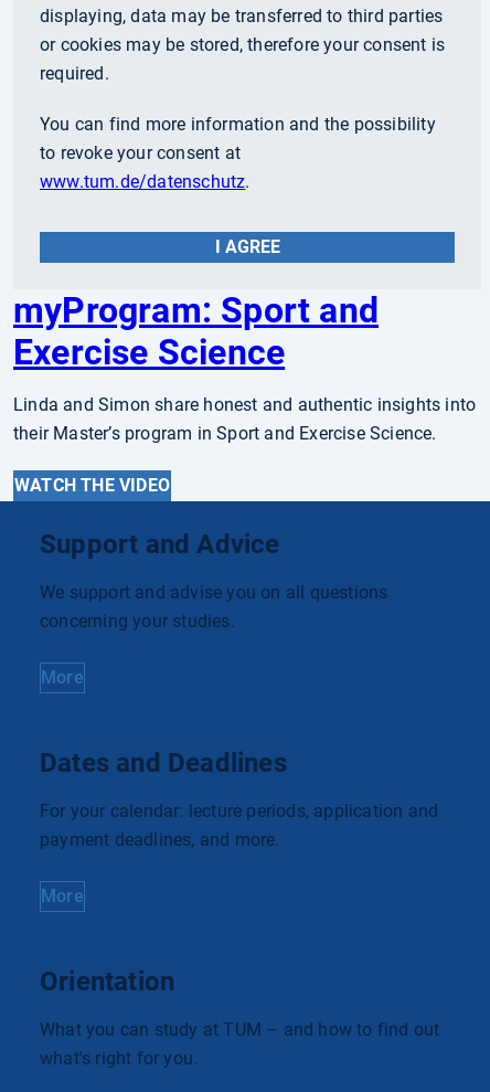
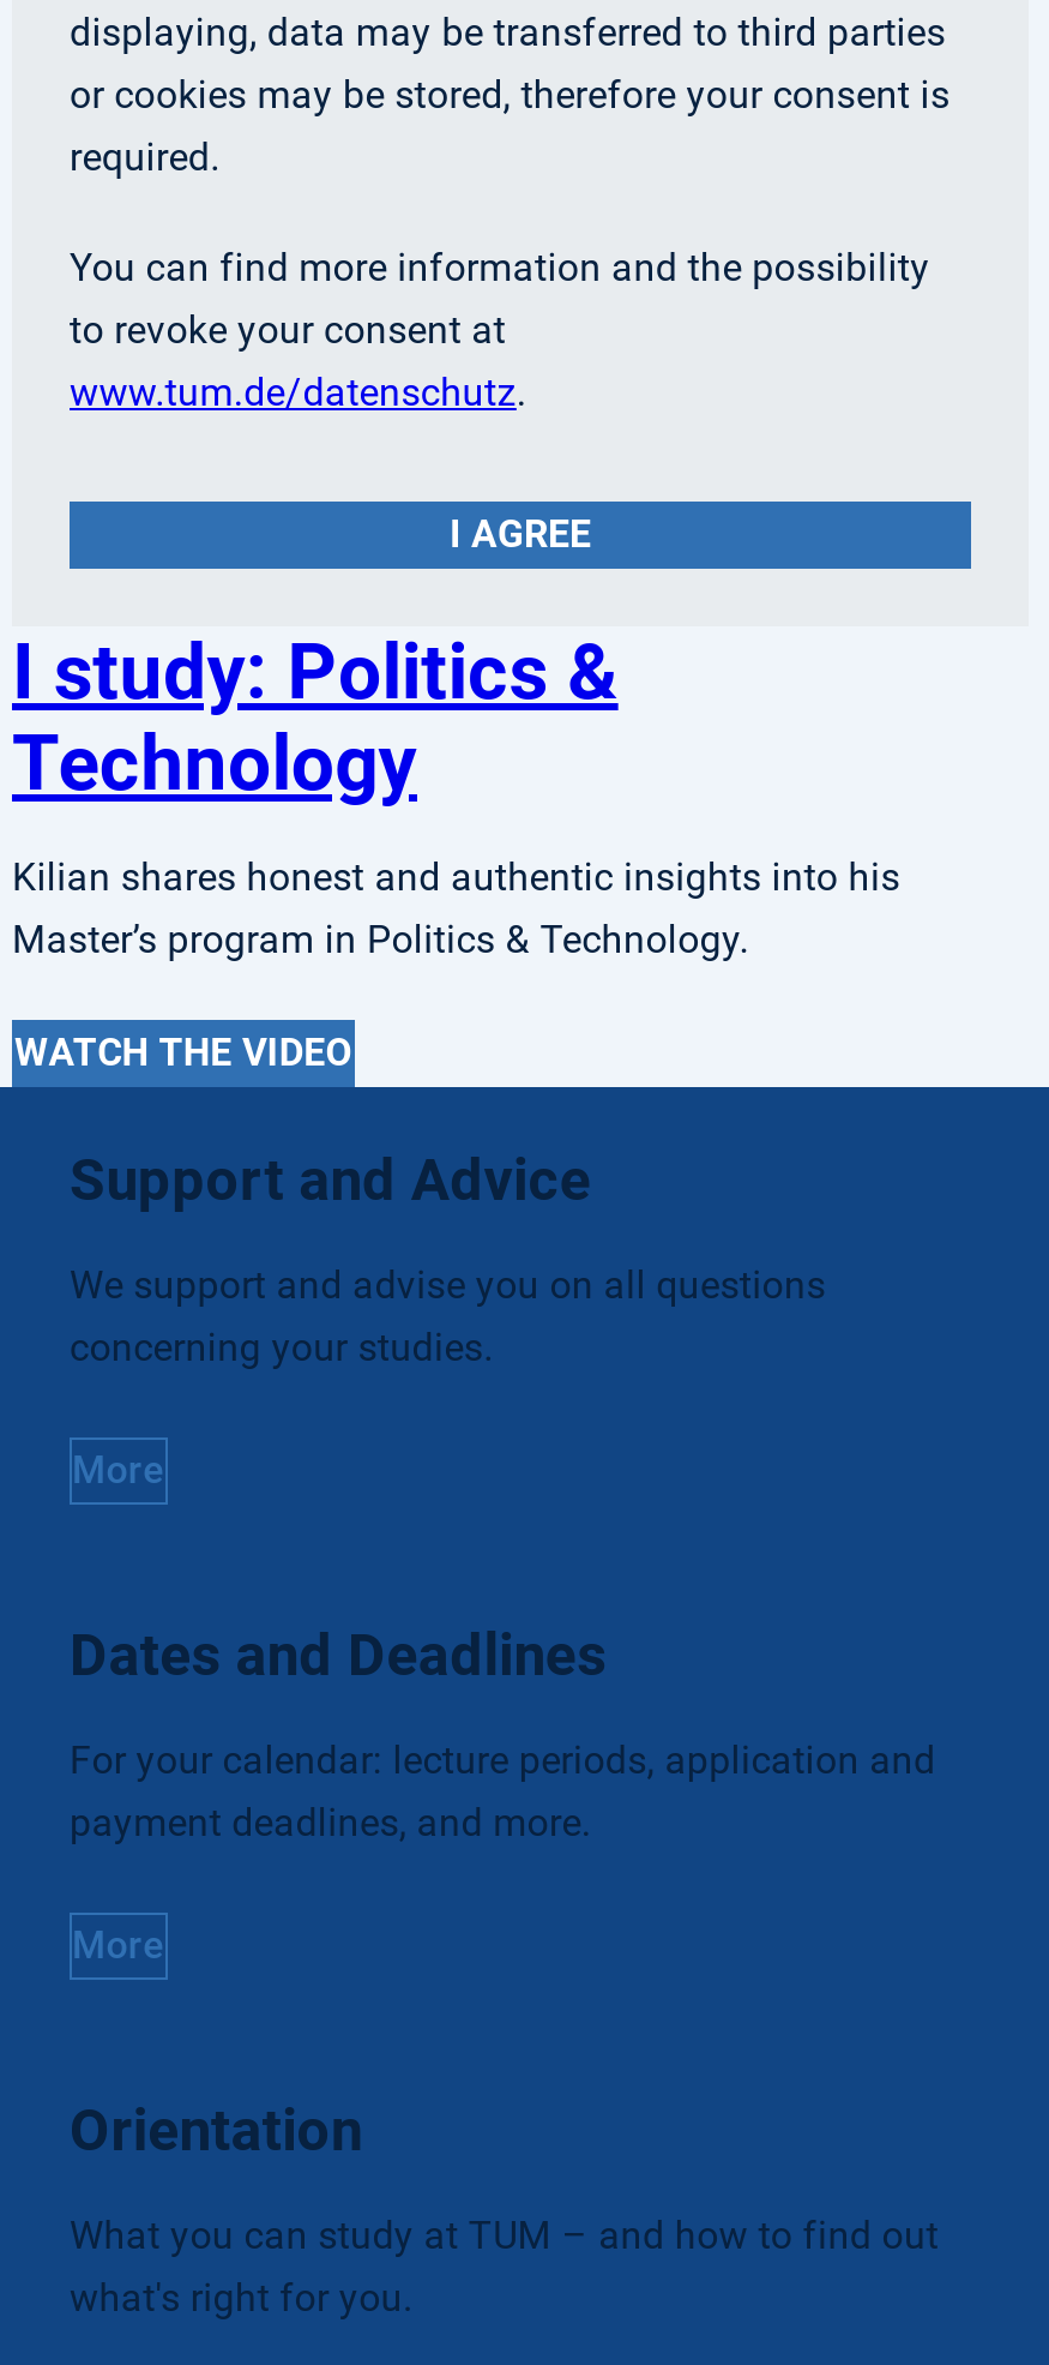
[13,289,379,373] myProgram: Sport and | Exercise Science -> [12,627,618,809] I study: Politics & | Technology
[13,394,476,444] Linda and Simon share honest and authentic insights into | their Master’s program in Sport and Exercise Science. -> [12,855,900,963] Kilian shares honest and authentic insights into his | Master’s program in Politics & Technology.

